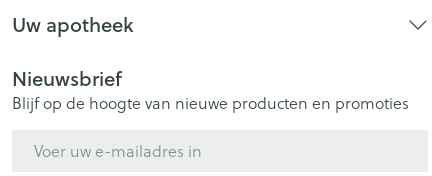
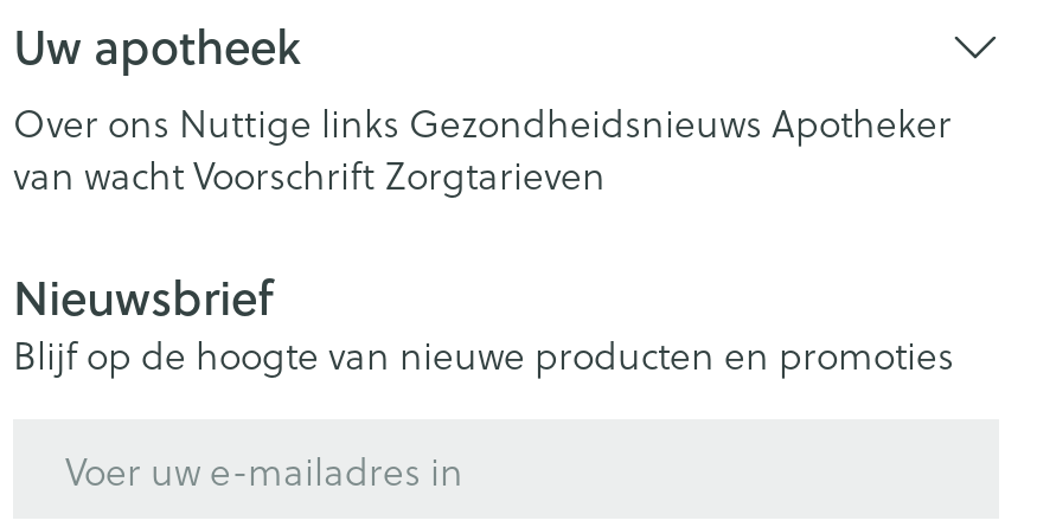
none -> [13,95,952,201] Over ons Nuttige links Gezondheidsnieuws Apotheker | van wacht Voorschrift Zorgtarieven

